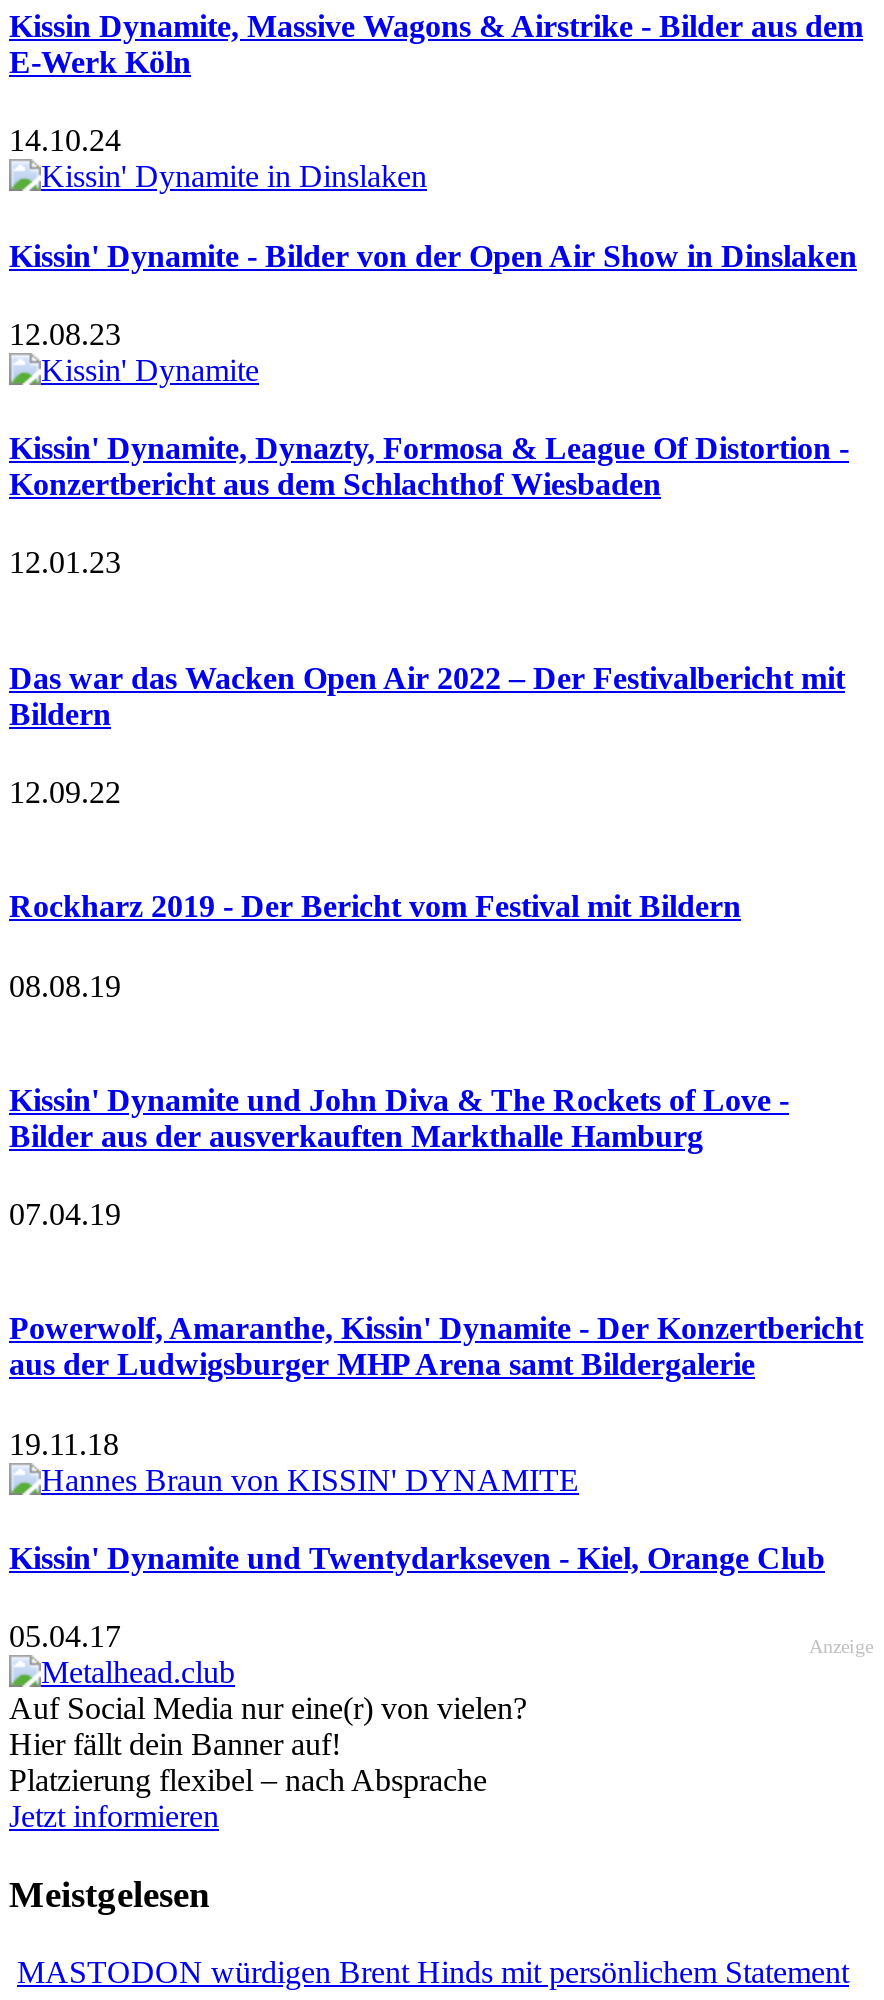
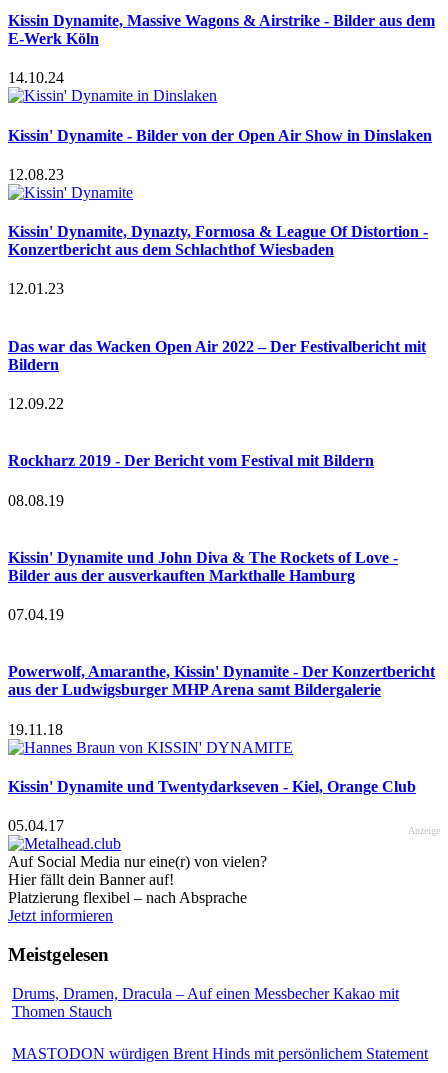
none -> [12,984,399,1019] Drums, Dramen, Dracula – Auf einen Messbecher Kakao mit | Thomen Stauch

